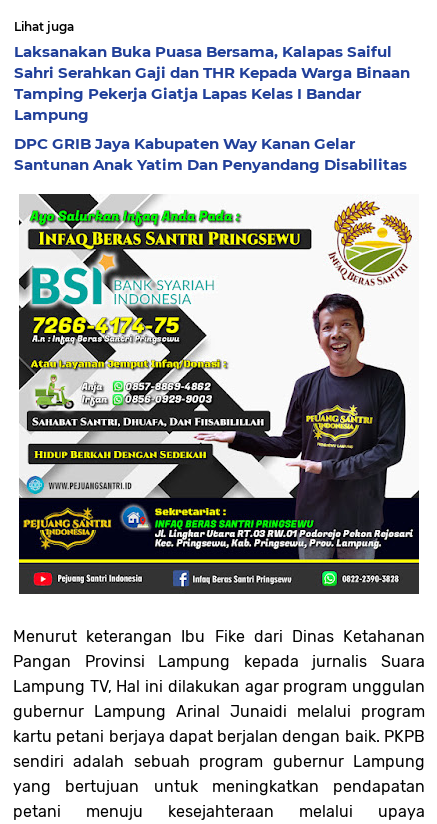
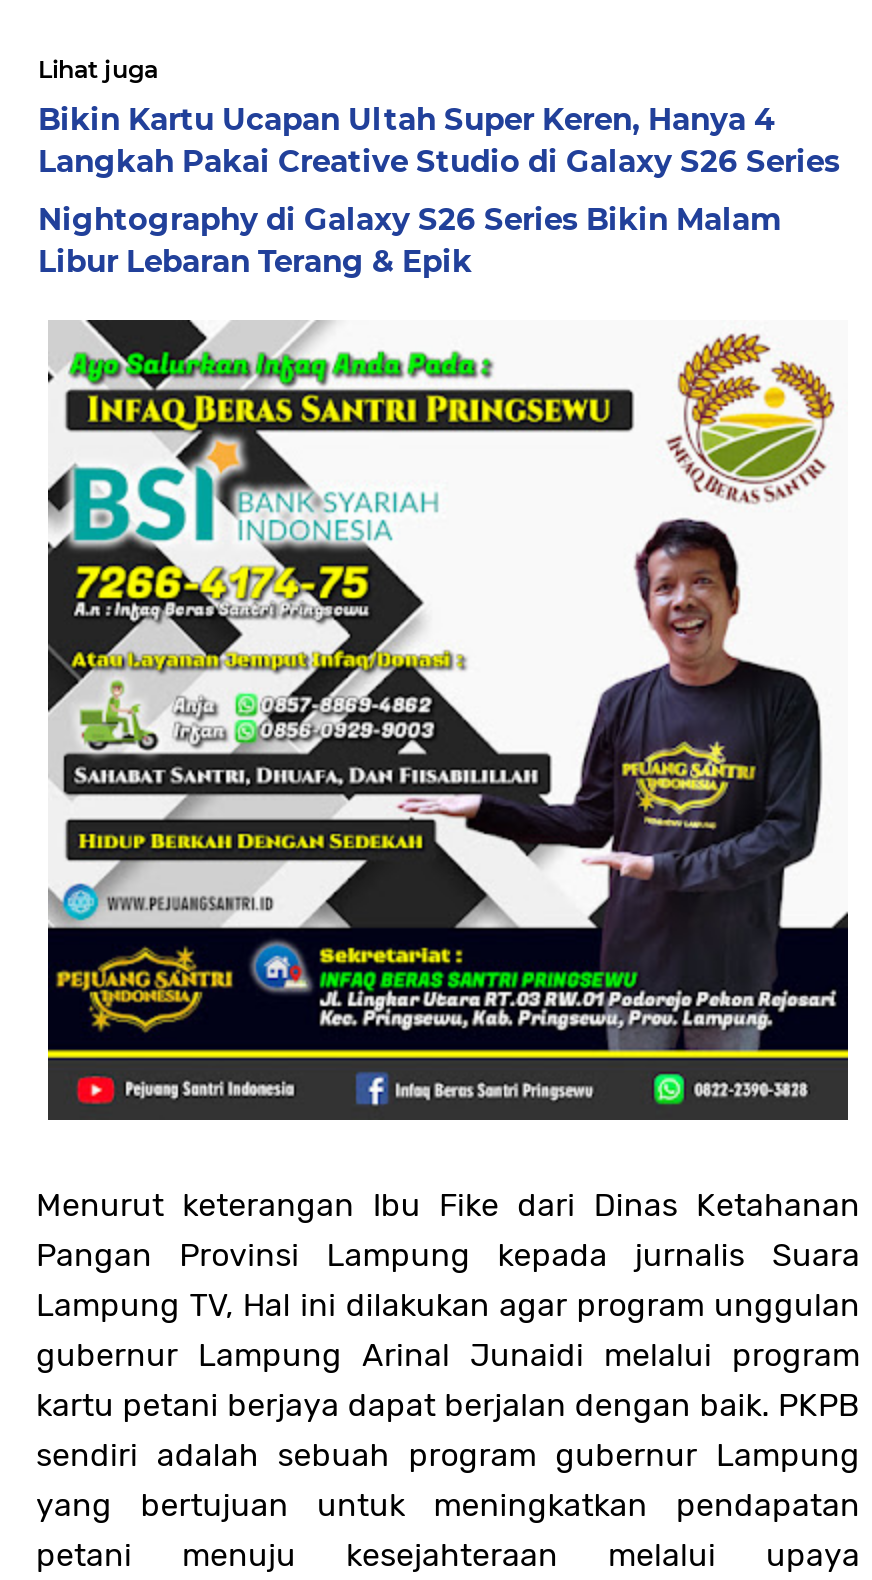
[14,42,410,124] Laksanakan Buka Puasa Bersama, Kalapas Saiful | Sahri Serahkan Gaji dan THR Kepada Warga Binaan | Tamping Pekerja Giatja Lapas Kelas I Bandar | Lampung -> [38,100,840,180] Bikin Kartu Ucapan Ultah Super Keren, Hanya 4 | Langkah Pakai Creative Studio di Galaxy S26 Series
[14,134,407,174] DPC GRIB Jaya Kabupaten Way Kanan Gelar | Santunan Anak Yatim Dan Penyandang Disabilitas -> [38,200,782,280] Nightography di Galaxy S26 Series Bikin Malam | Libur Lebaran Terang & Epik

